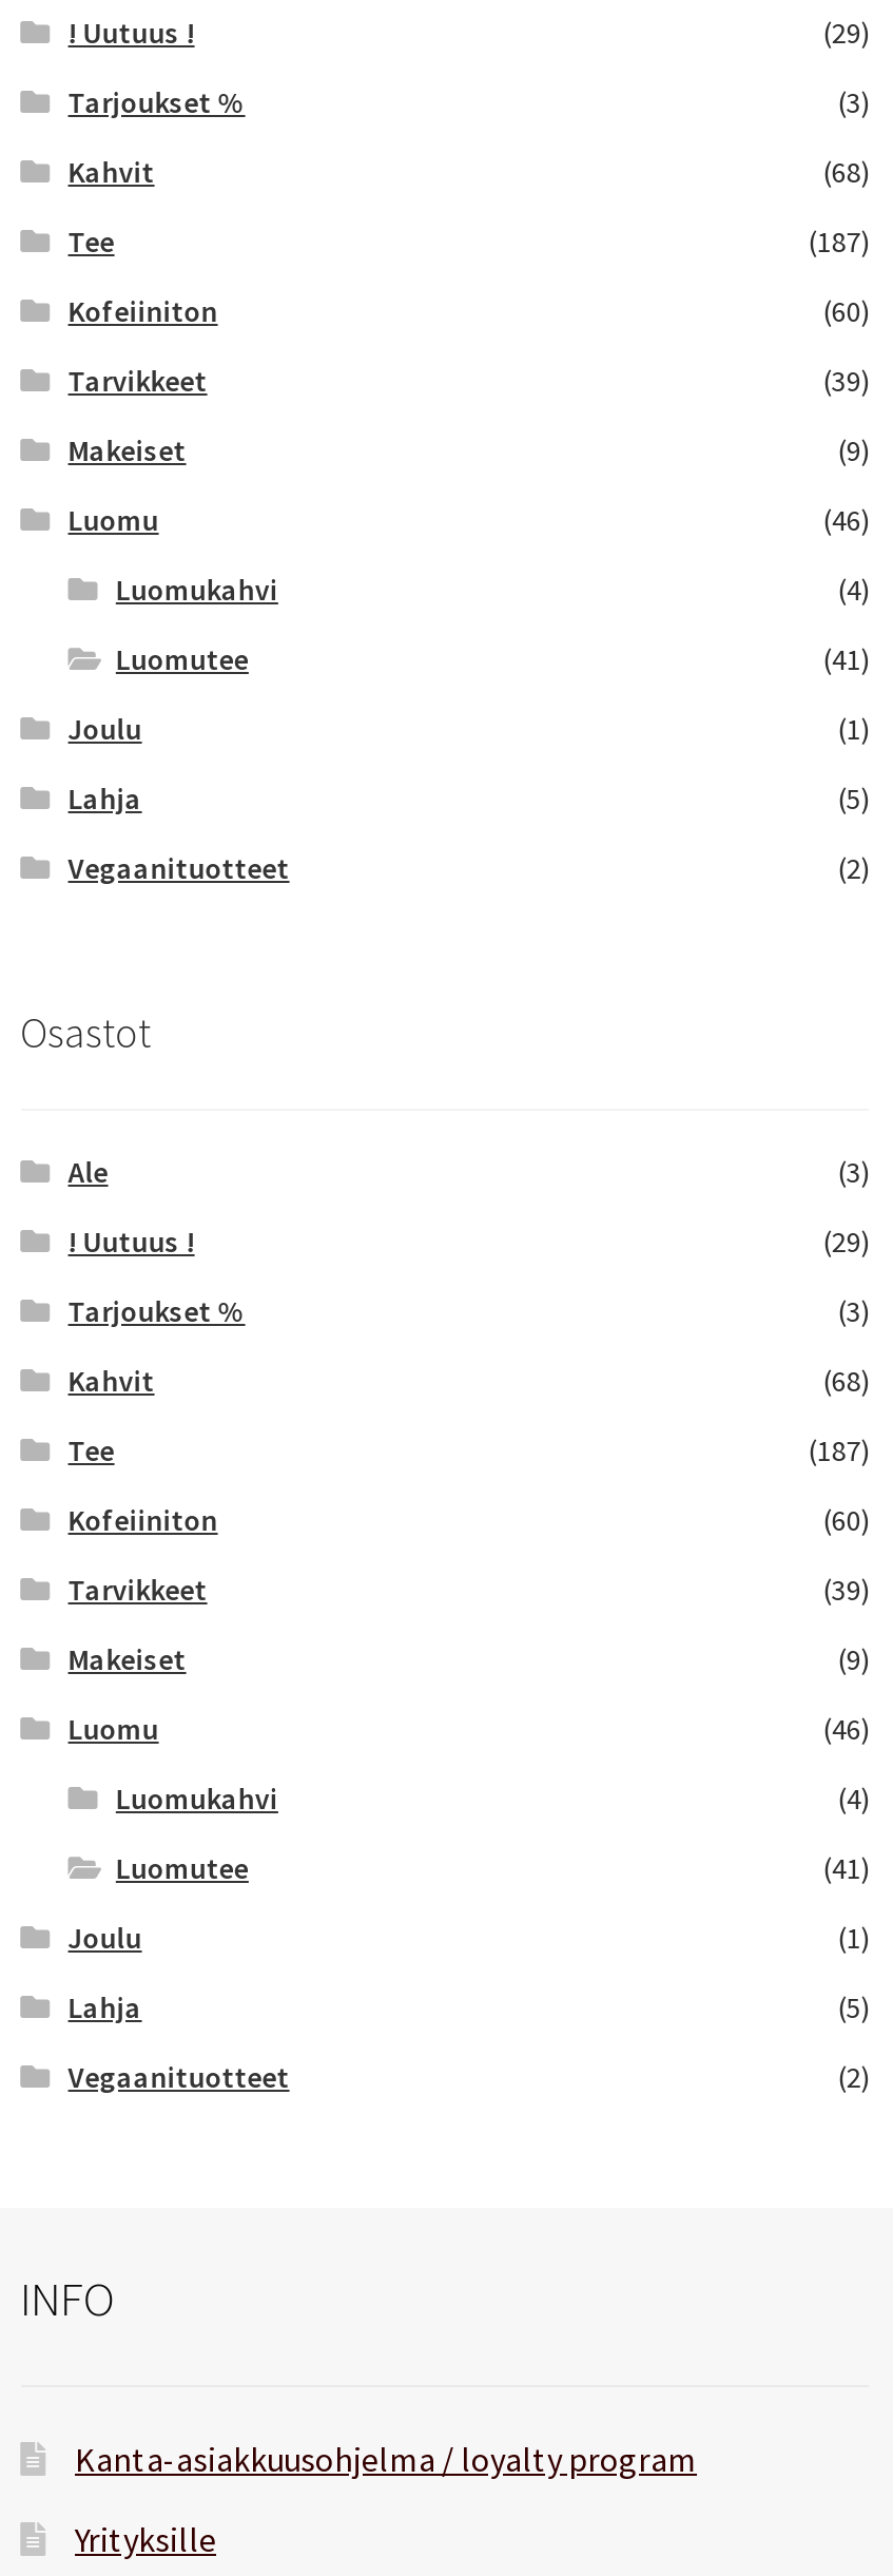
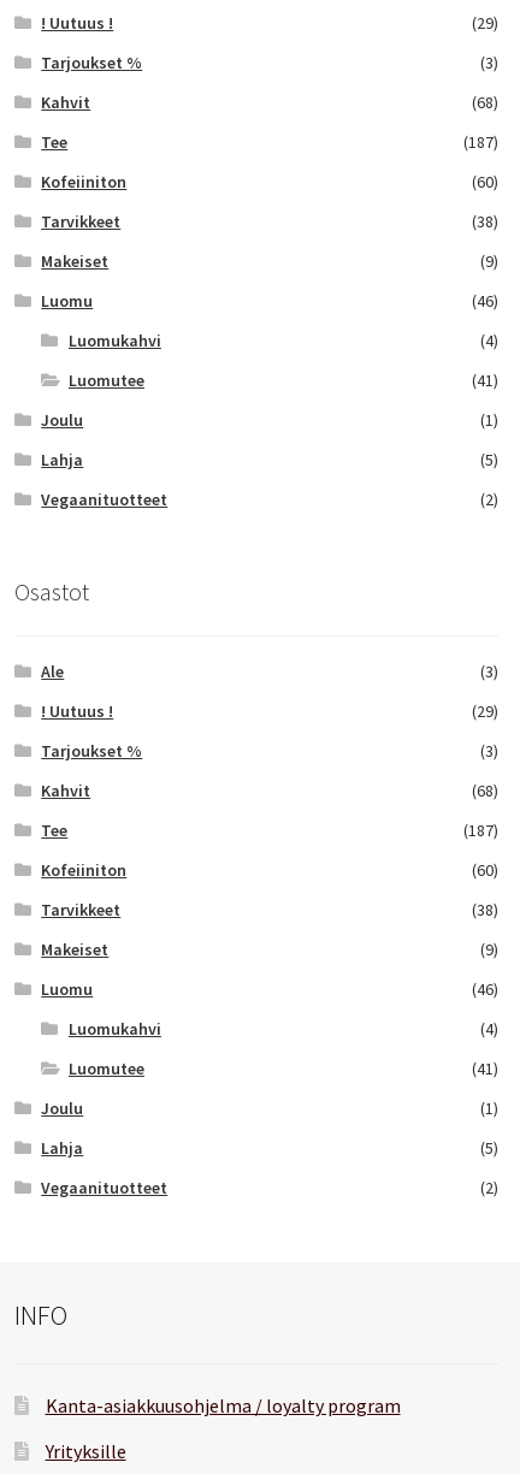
[823,362,870,400] (39) -> [472,210,499,232] (38)
[823,1570,870,1608] (39) -> [472,899,499,920] (38)

